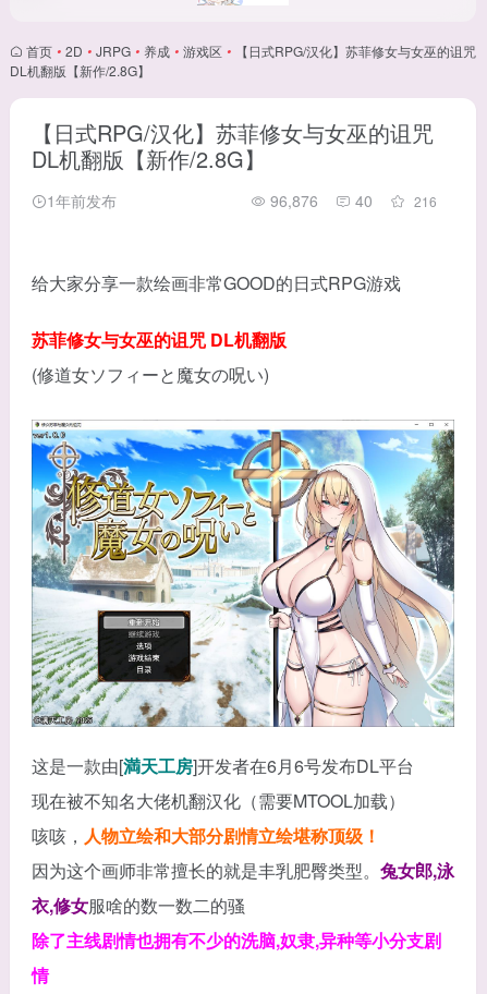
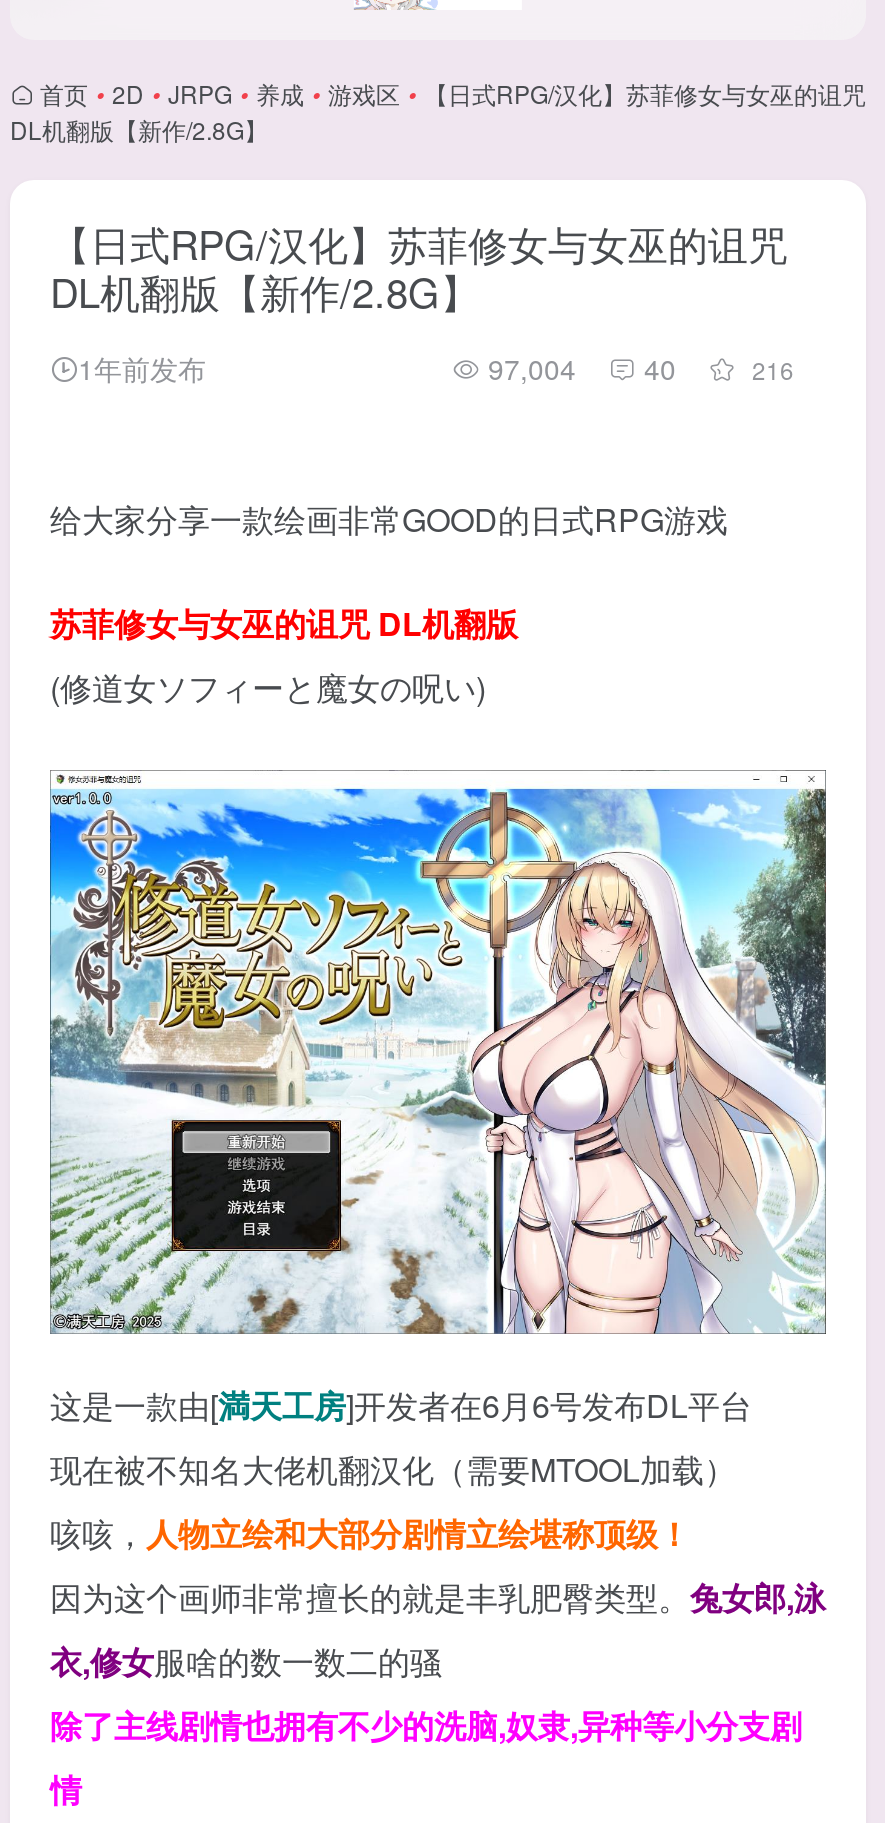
[266,190,373,211] 96,876 40 -> [480,348,676,388] 97,004 40

